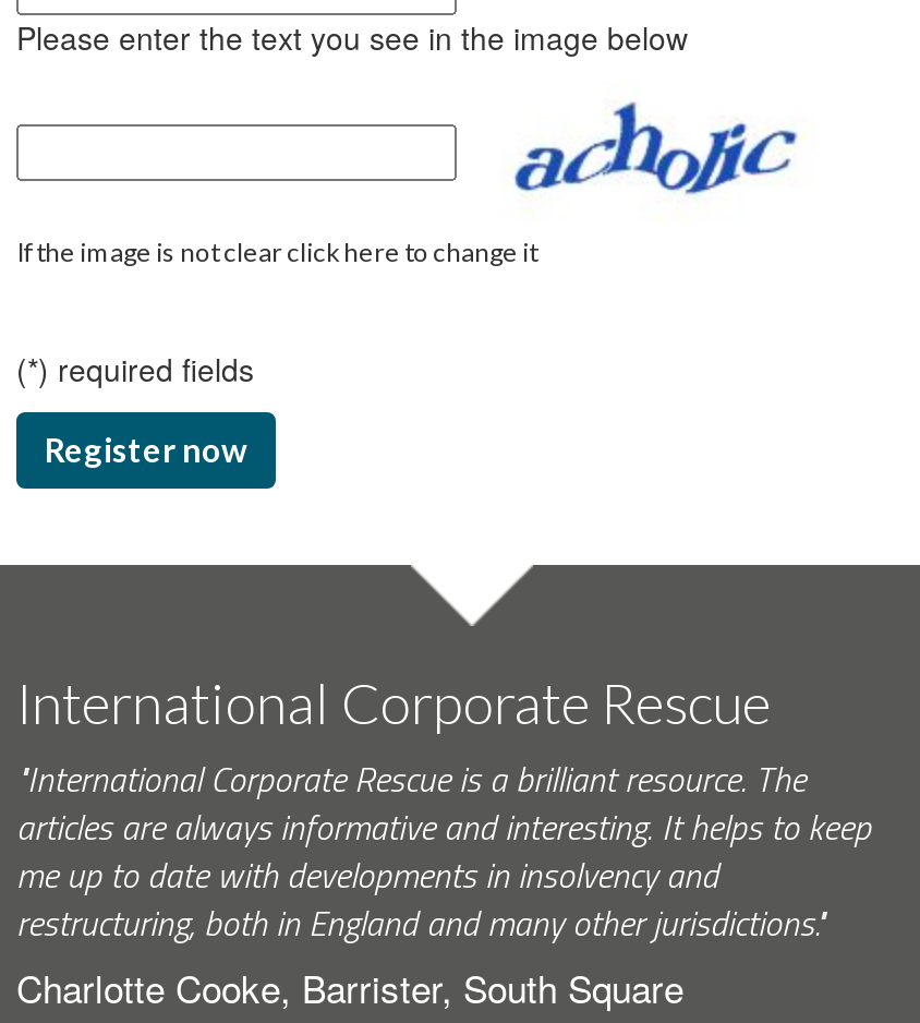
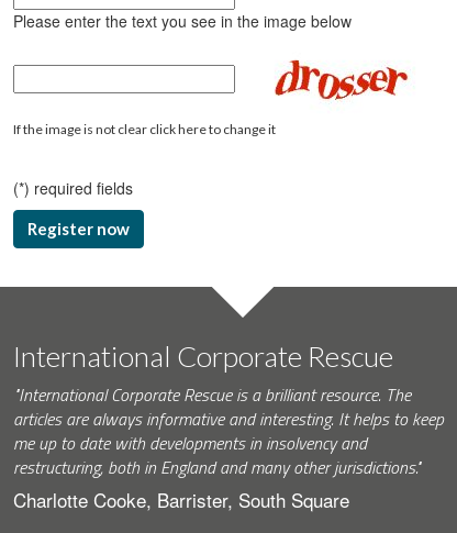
[513,100,799,196] [image] -> [265,54,409,101] [image]

